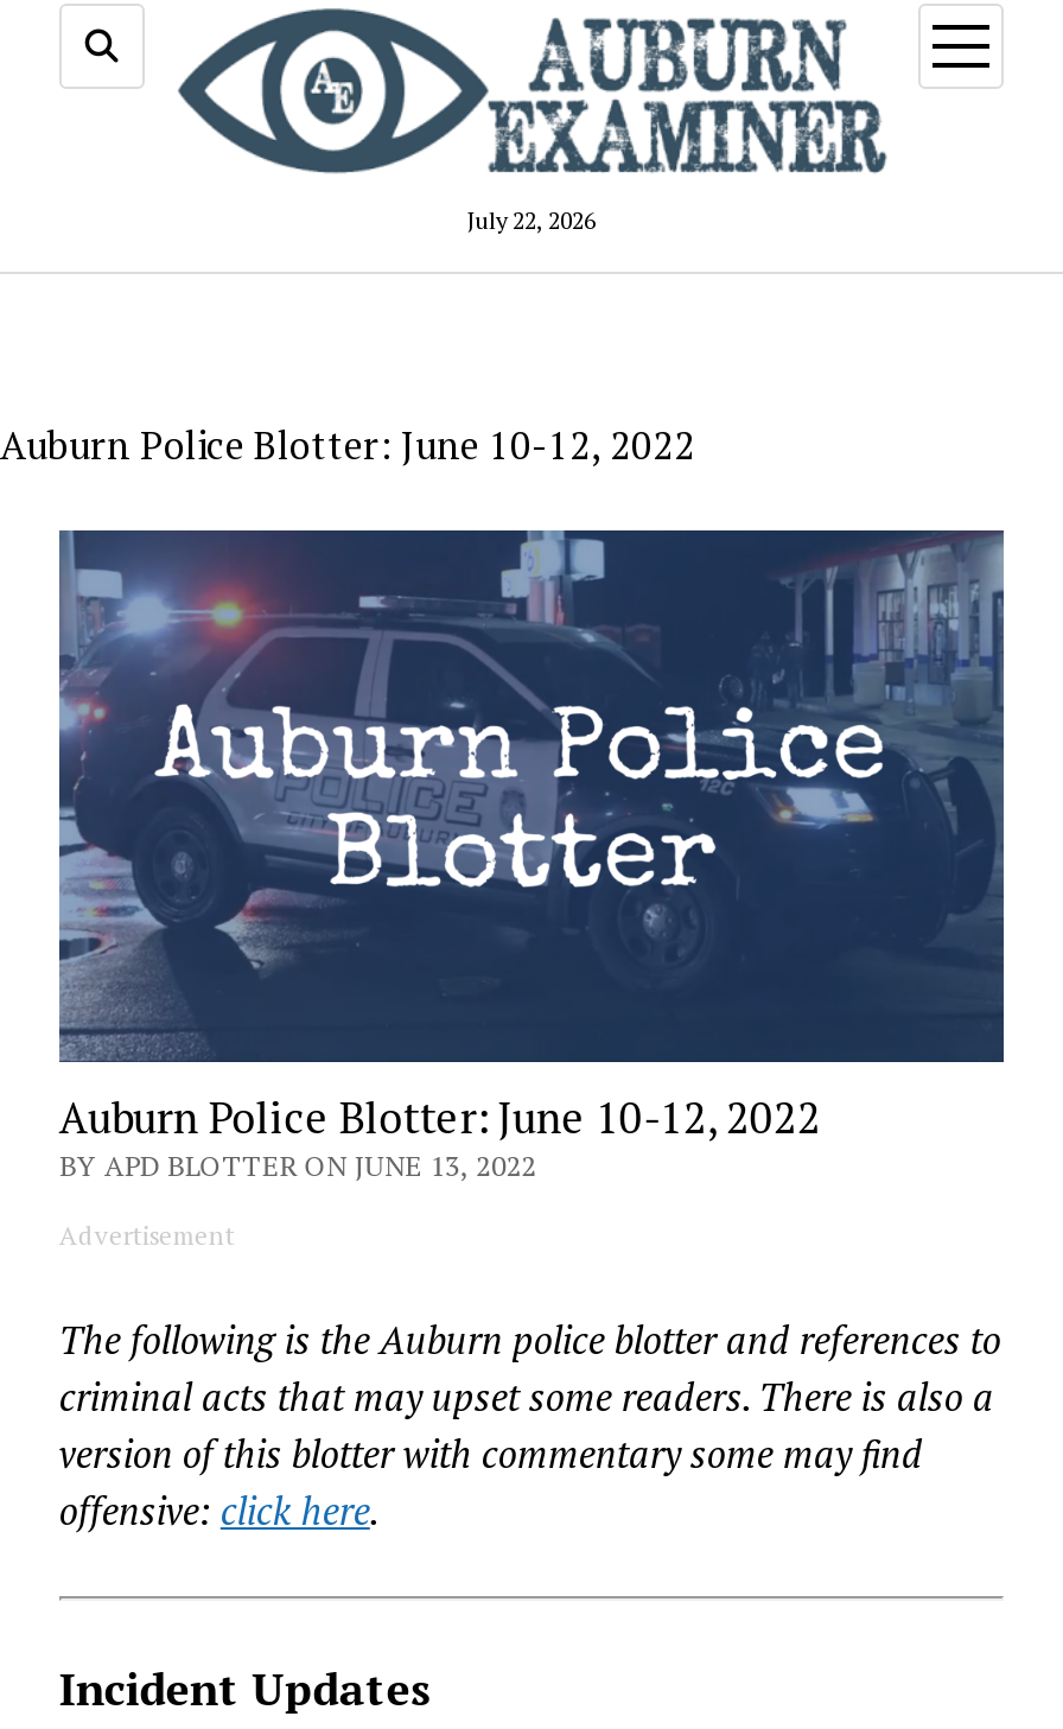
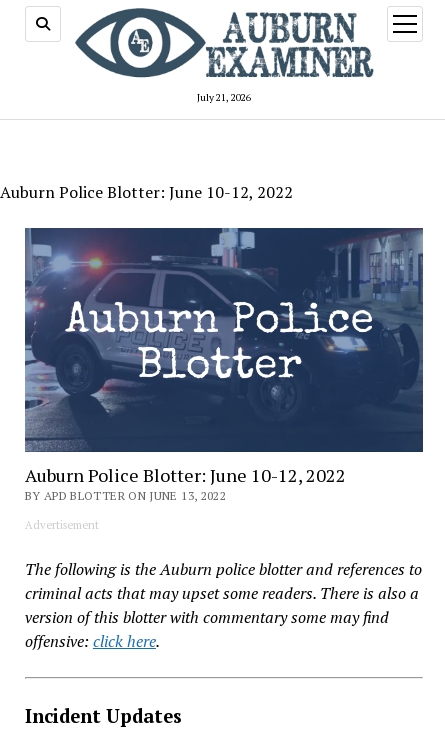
[467,204,596,235] July 22, 2026 -> [197,90,251,103] July 21, 2026

